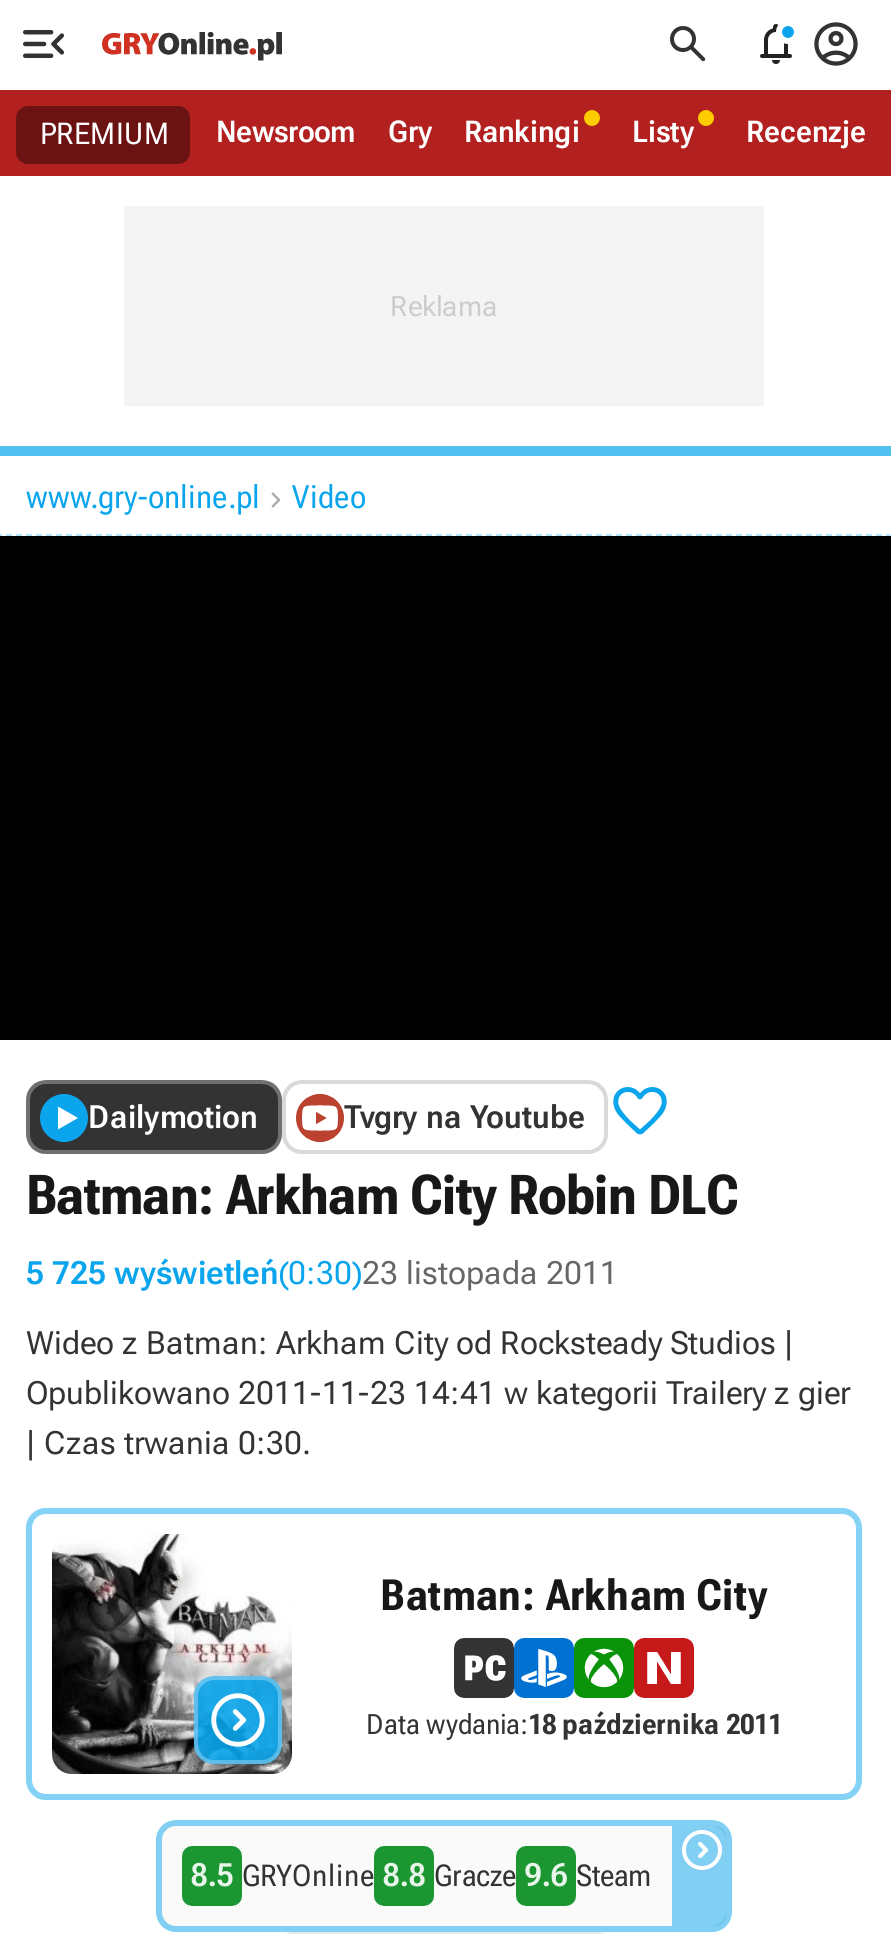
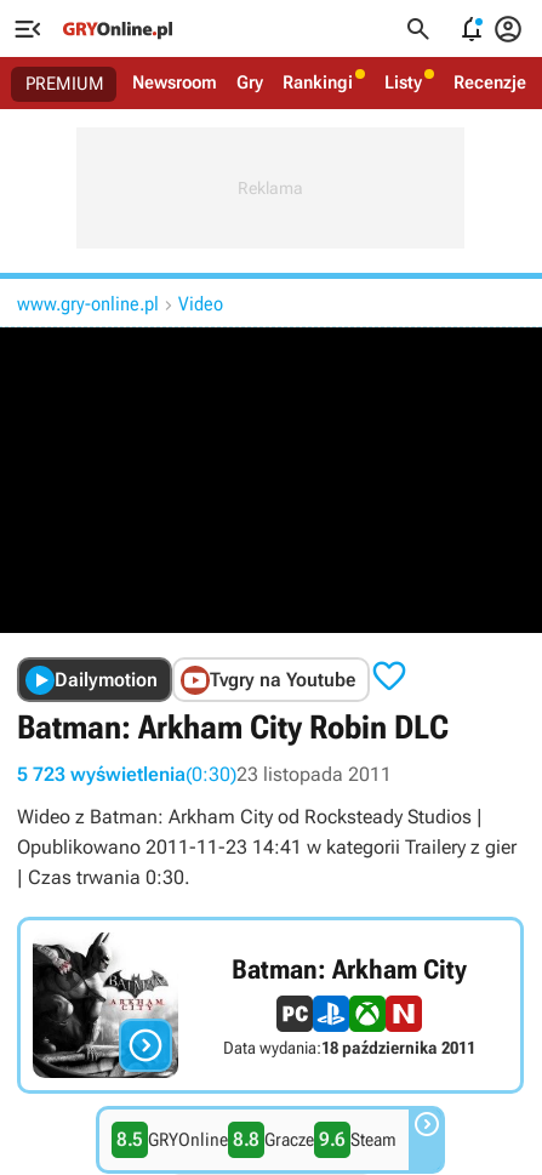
[26,1254,618,1292] 5 725 wyświetleń(0:30)23 listopada 2011 -> [17,763,392,786] 5 723 wyświetlenia(0:30)23 listopada 2011

